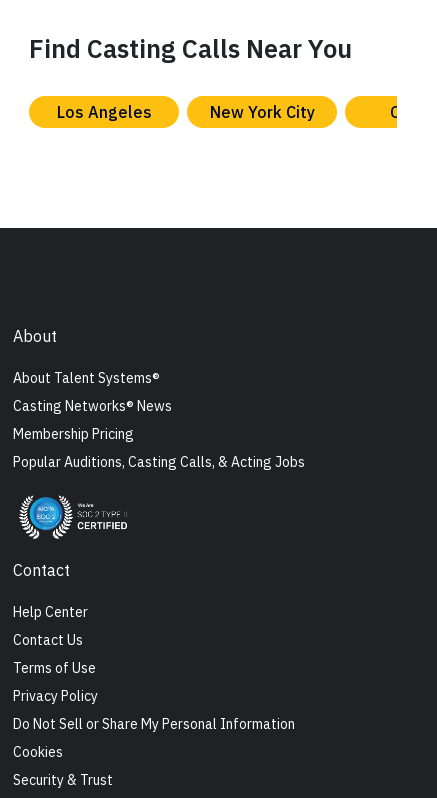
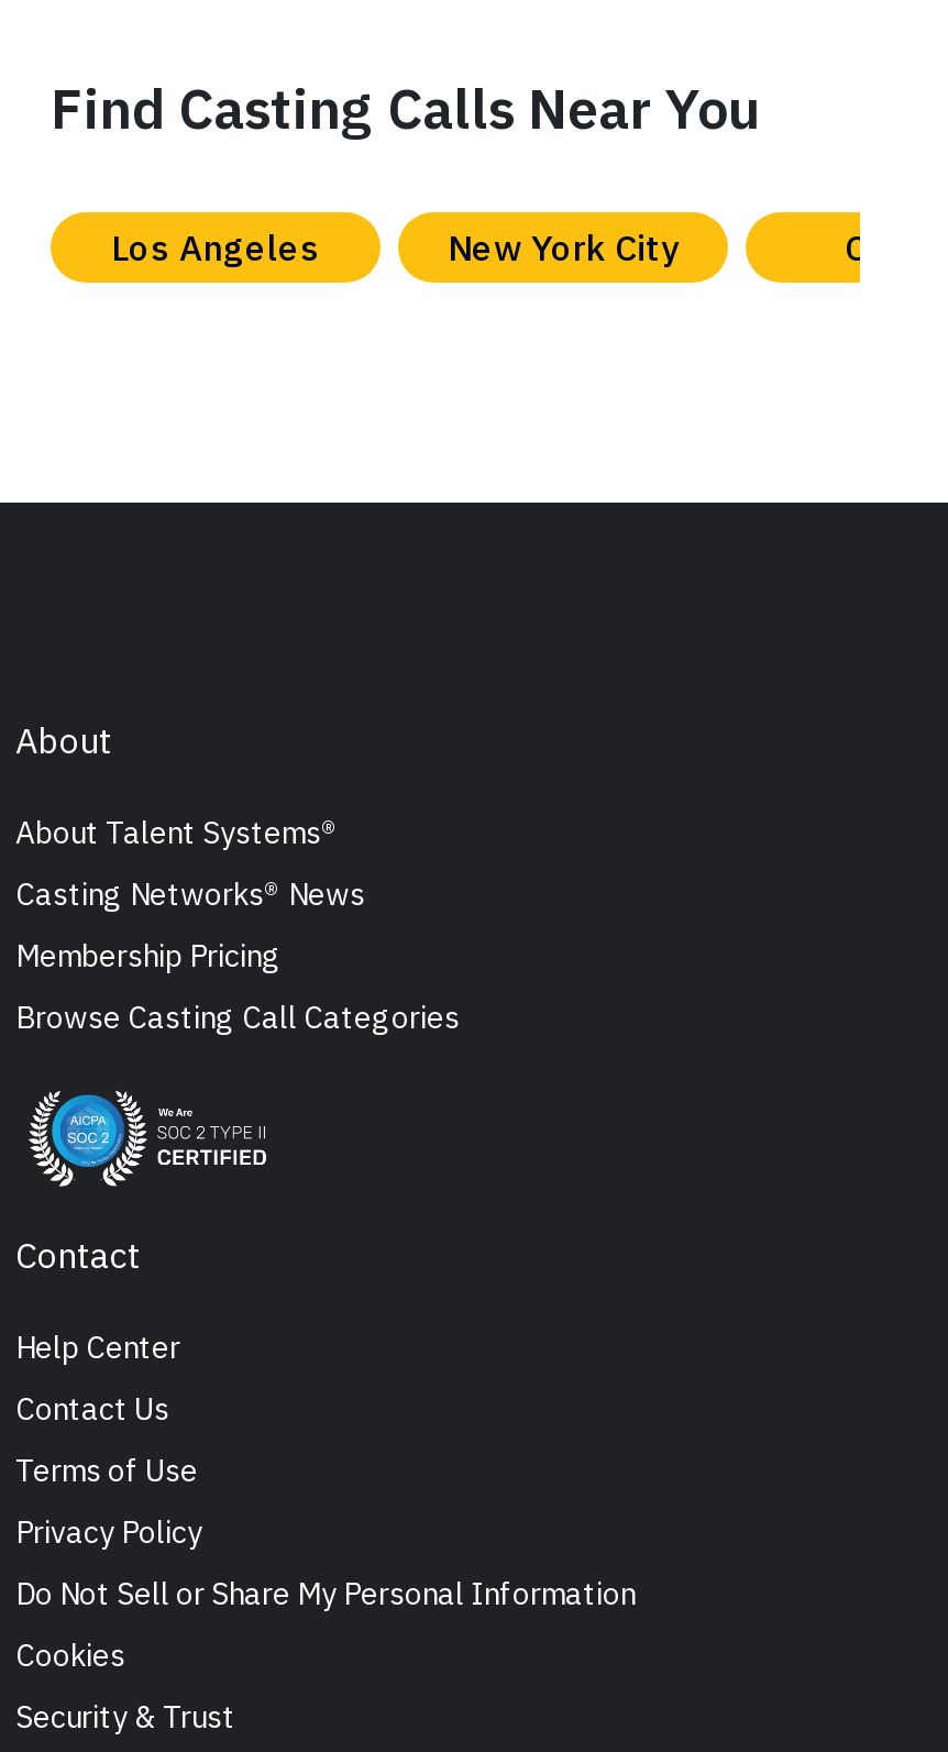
[13,453,305,471] Popular Auditions, Casting Calls, & Acting Jobs -> [15,998,460,1038] Browse Casting Call Categories

